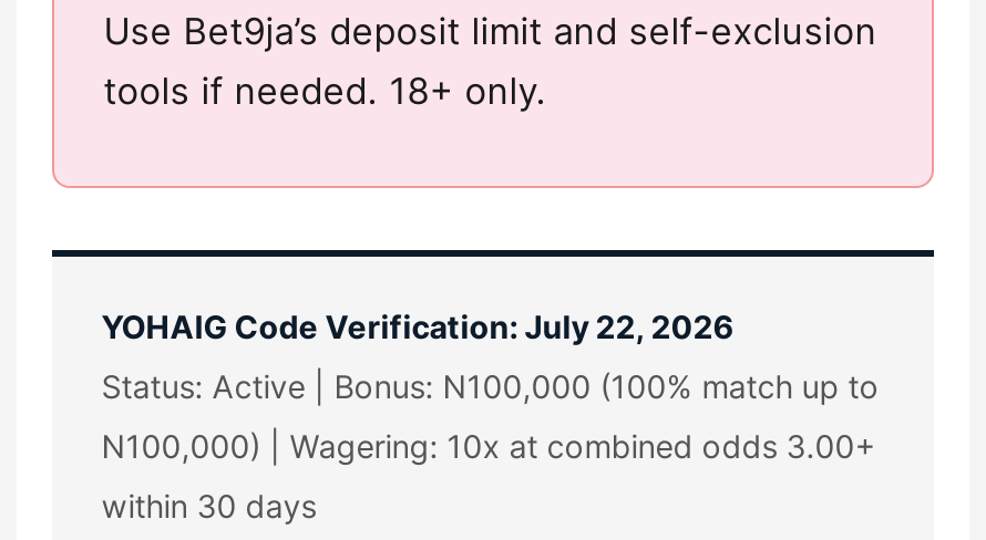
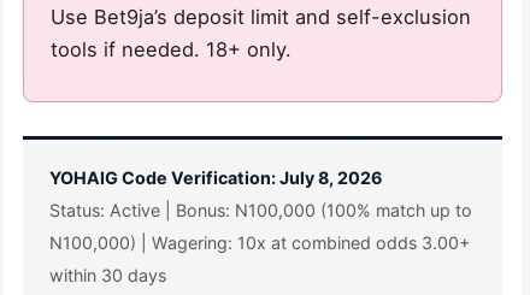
[101,308,733,345] YOHAIG Code Verification: July 22, 2026 -> [50,167,382,188] YOHAIG Code Verification: July 8, 2026

